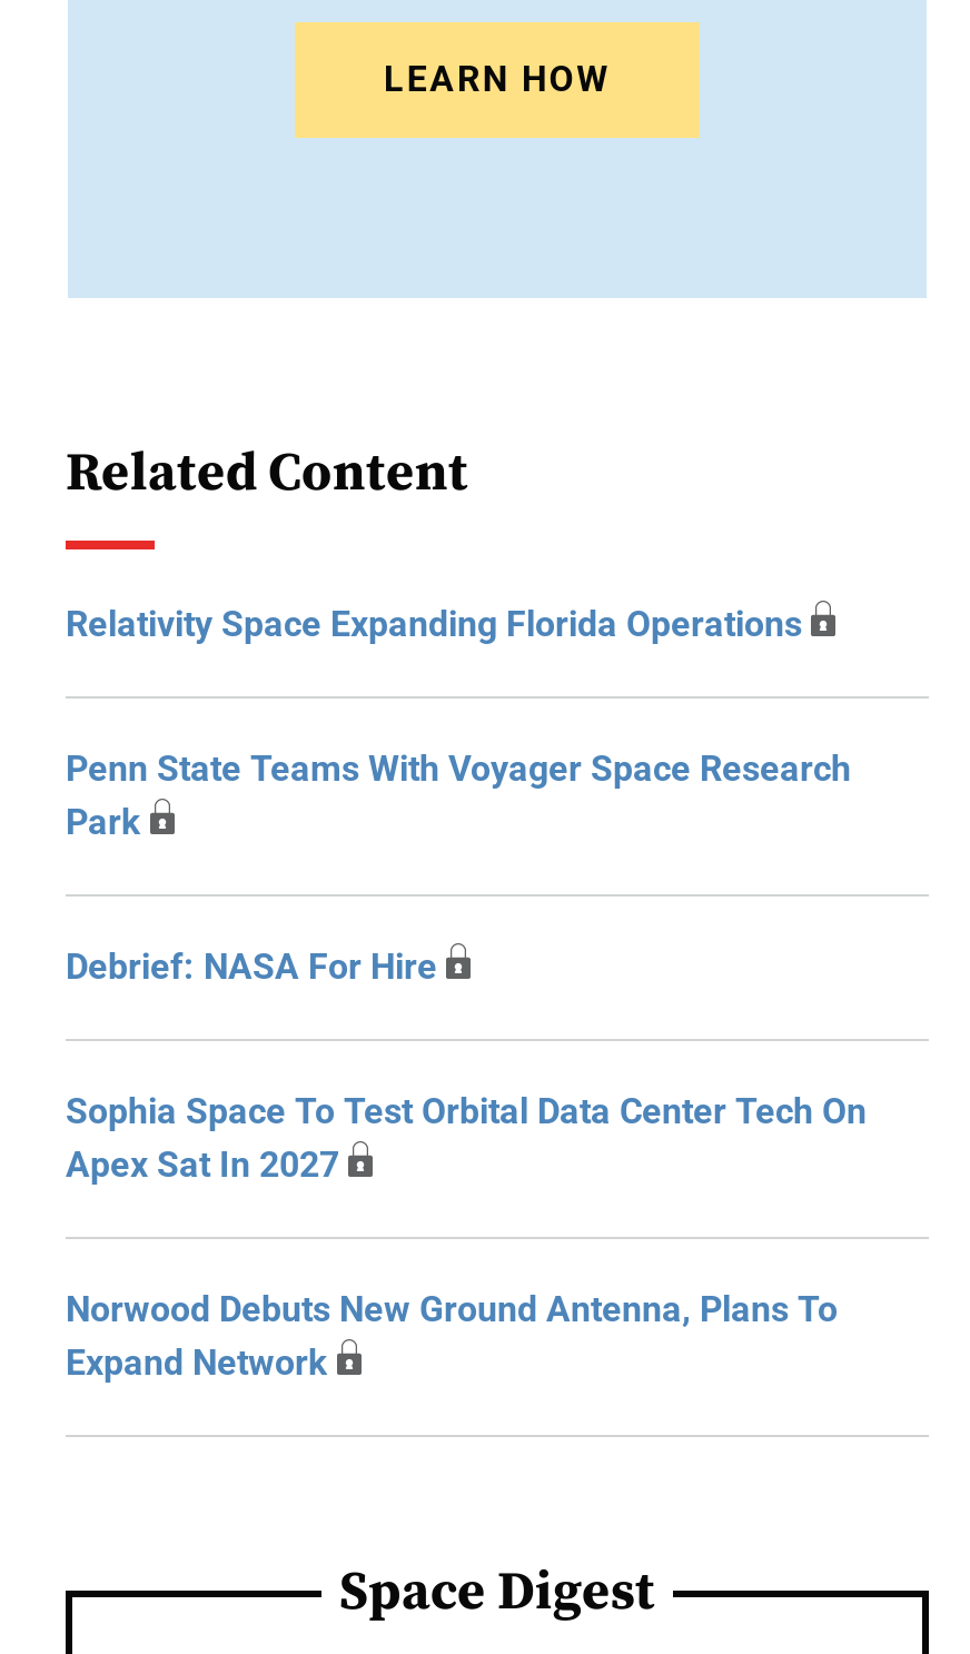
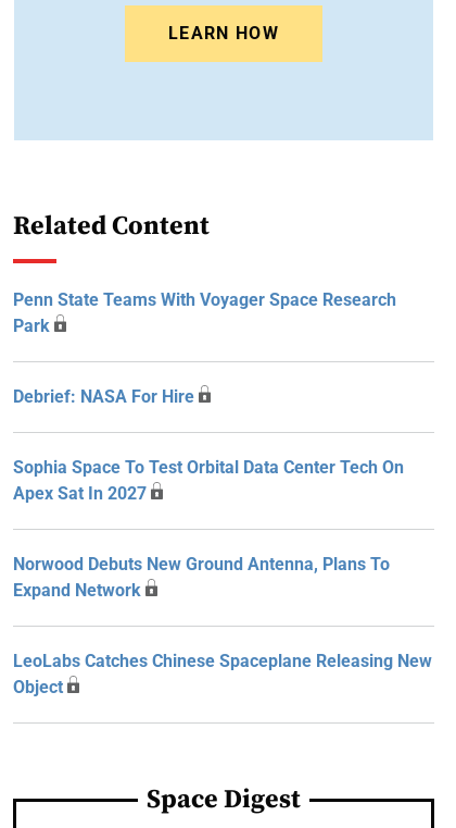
[66,603,802,645] Relativity Space Expanding Florida Operations -> none
moved [66,747,867,1384] -> [13,289,404,601]: Penn State Teams With Voyager Space Research | Park | Debrief: NASA For Hire | Sophia Space To Test Orbital Data Center Tech On | Apex Sat In 2027 | Norwood Debuts New Ground Antenna, Plans To | Expand Network
none -> [13,651,432,697] LeoLabs Catches Chinese Spaceplane Releasing New | Object

